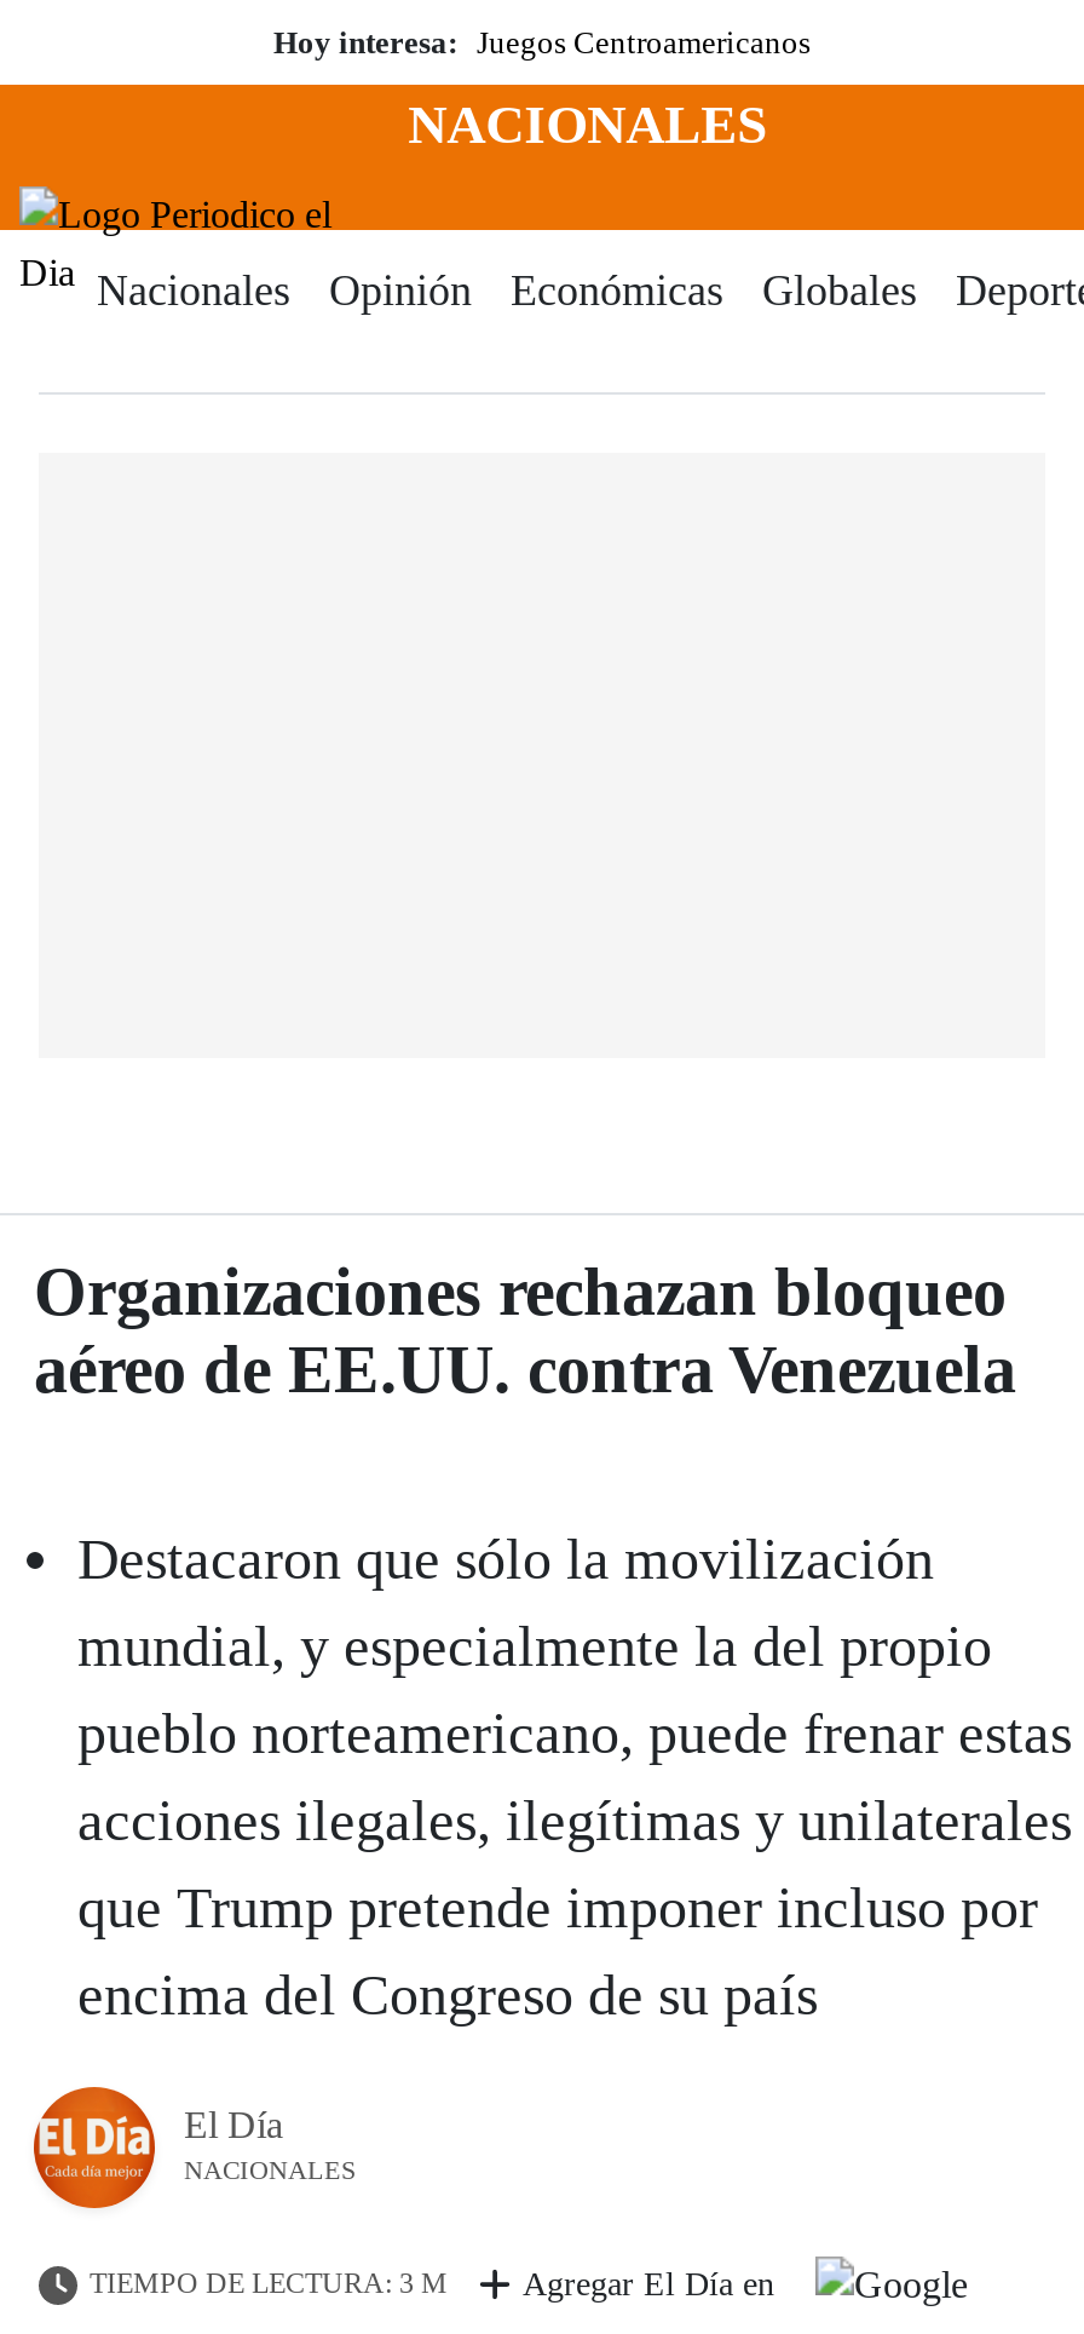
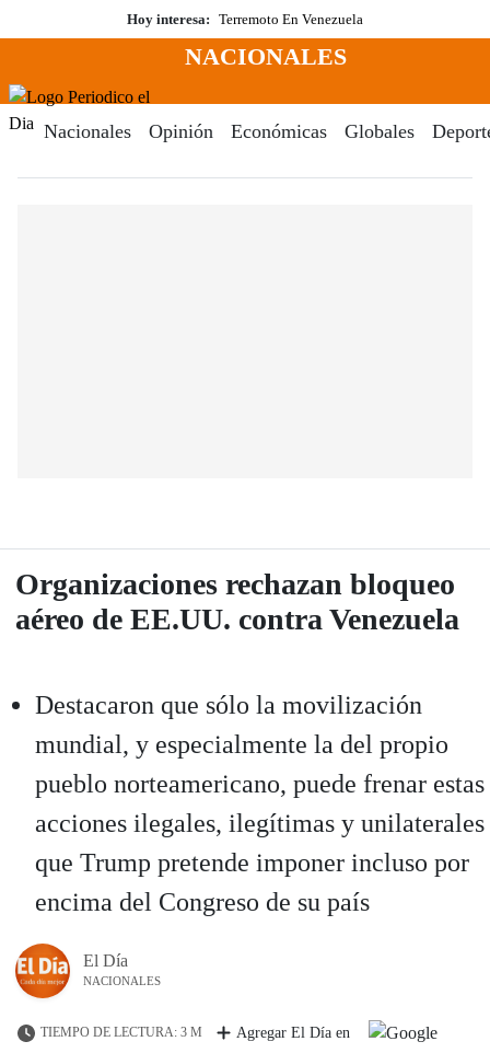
[273,24,811,61] Hoy interesa: Juegos Centroamericanos -> [127,11,363,27] Hoy interesa: Terremoto En Venezuela

